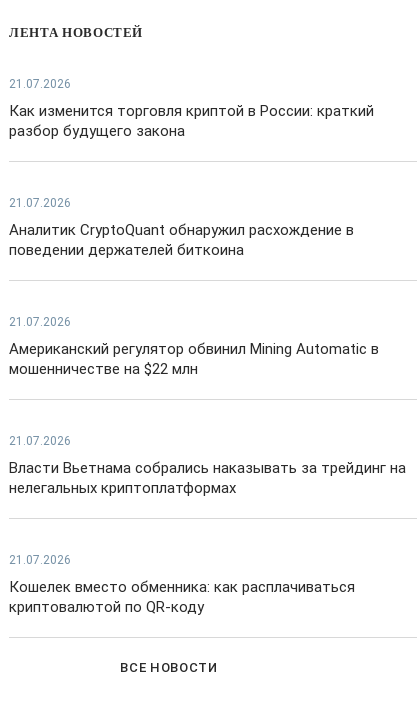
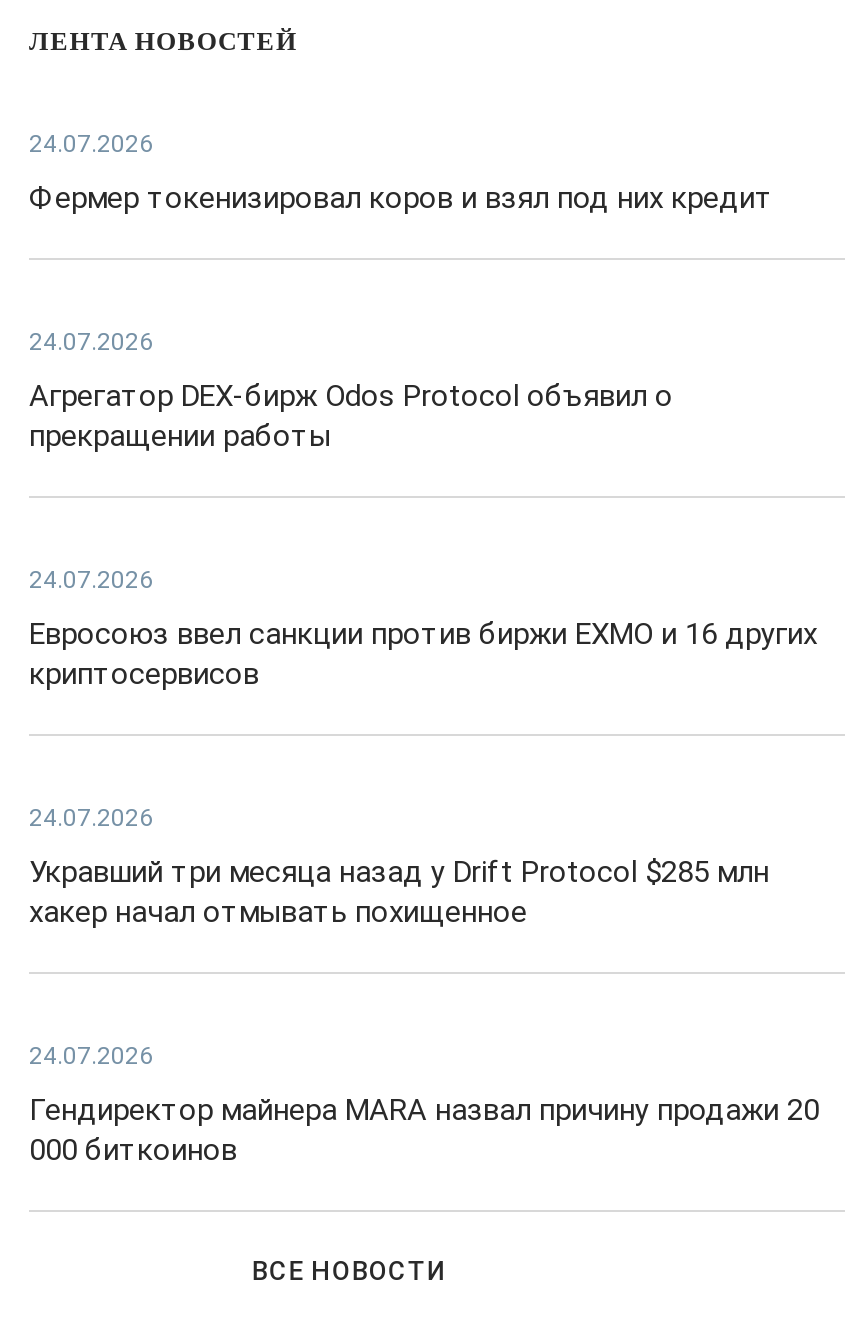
[9,77,71,91] 21.07.2026 -> [29,130,153,158] 24.07.2026
[9,102,374,140] Как изменится торговля криптой в России: краткий | разбор будущего закона -> [29,180,773,216] Фермер токенизировал коров и взял под них кредит
[9,196,71,210] 21.07.2026 -> [29,328,153,356] 24.07.2026
[9,221,354,259] Аналитик CryptoQuant обнаружил расхождение в | поведении держателей биткоина -> [29,378,673,454] Агрегатор DEX‑бирж Odos Protocol объявил о | прекращении работы
[9,315,71,329] 21.07.2026 -> [29,566,153,594] 24.07.2026
[9,340,379,378] Американский регулятор обвинил Mining Automatic в | мошенничестве на $22 млн -> [29,616,817,692] Евросоюз ввел санкции против биржи EXMO и 16 других | криптосервисов
[9,434,71,448] 21.07.2026 -> [29,804,153,832] 24.07.2026
[9,459,406,497] Власти Вьетнама собрались наказывать за трейдинг на | нелегальных криптоплатформах -> [29,854,769,930] Укравший три месяца назад у Drift Protocol $285 млн | хакер начал отмывать похищенное
[9,553,71,567] 21.07.2026 -> [29,1042,153,1070] 24.07.2026
[9,578,355,616] Кошелек вместо обменника: как расплачиваться | криптовалютой по QR-коду -> [29,1092,819,1168] Гендиректор майнера MARA назвал причину продажи 20 | 000 биткоинов

